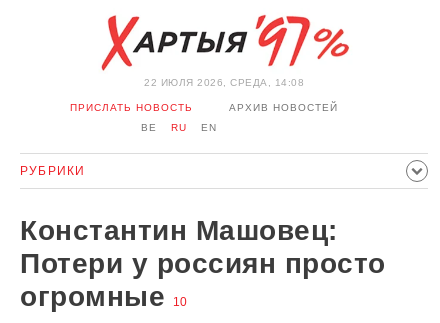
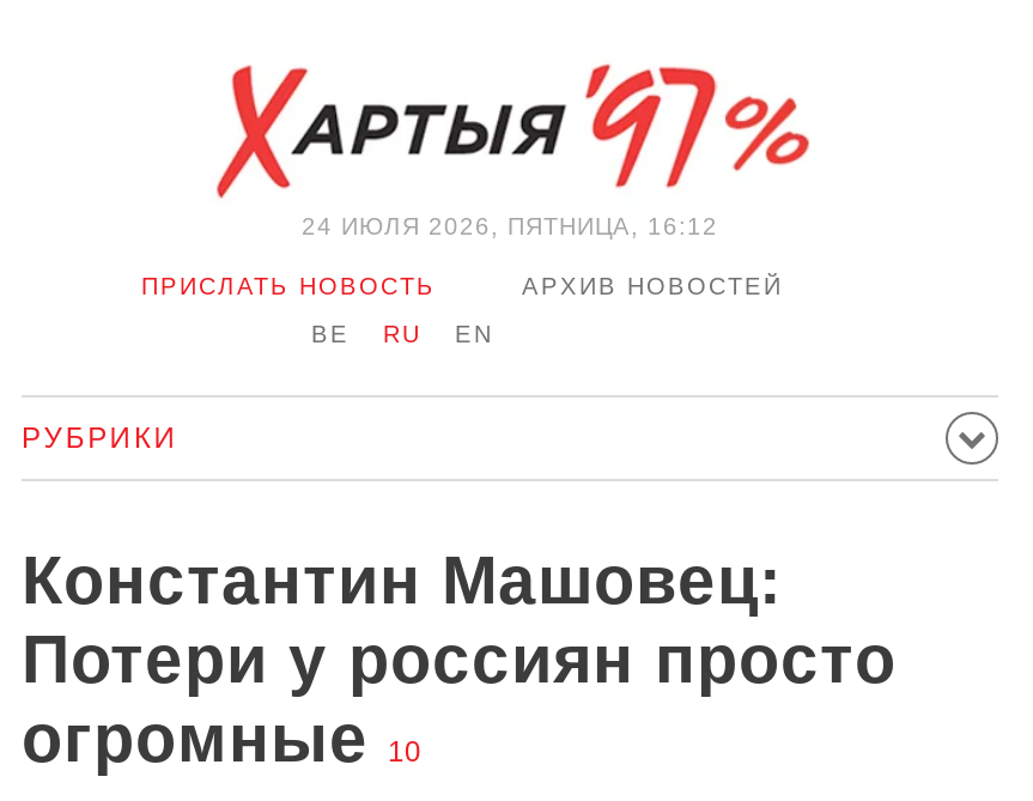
[144,77,304,88] 22 ИЮЛЯ 2026, СРЕДА, 14:08 -> [302,213,718,239] 24 ИЮЛЯ 2026, ПЯТНИЦА, 16:12

